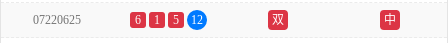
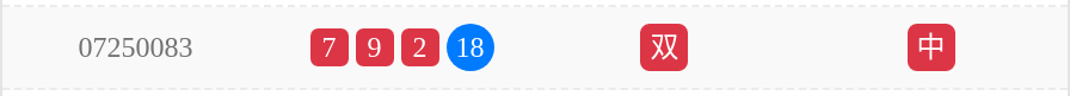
[33,13,81,27] 07220625 -> [78,31,193,64] 07250083
[135,13,141,27] 6 -> [322,31,336,64] 7
[154,13,160,27] 1 -> [367,31,382,64] 9
[173,13,179,27] 5 -> [413,31,427,64] 2
[191,13,203,27] 12 -> [456,31,484,64] 18

